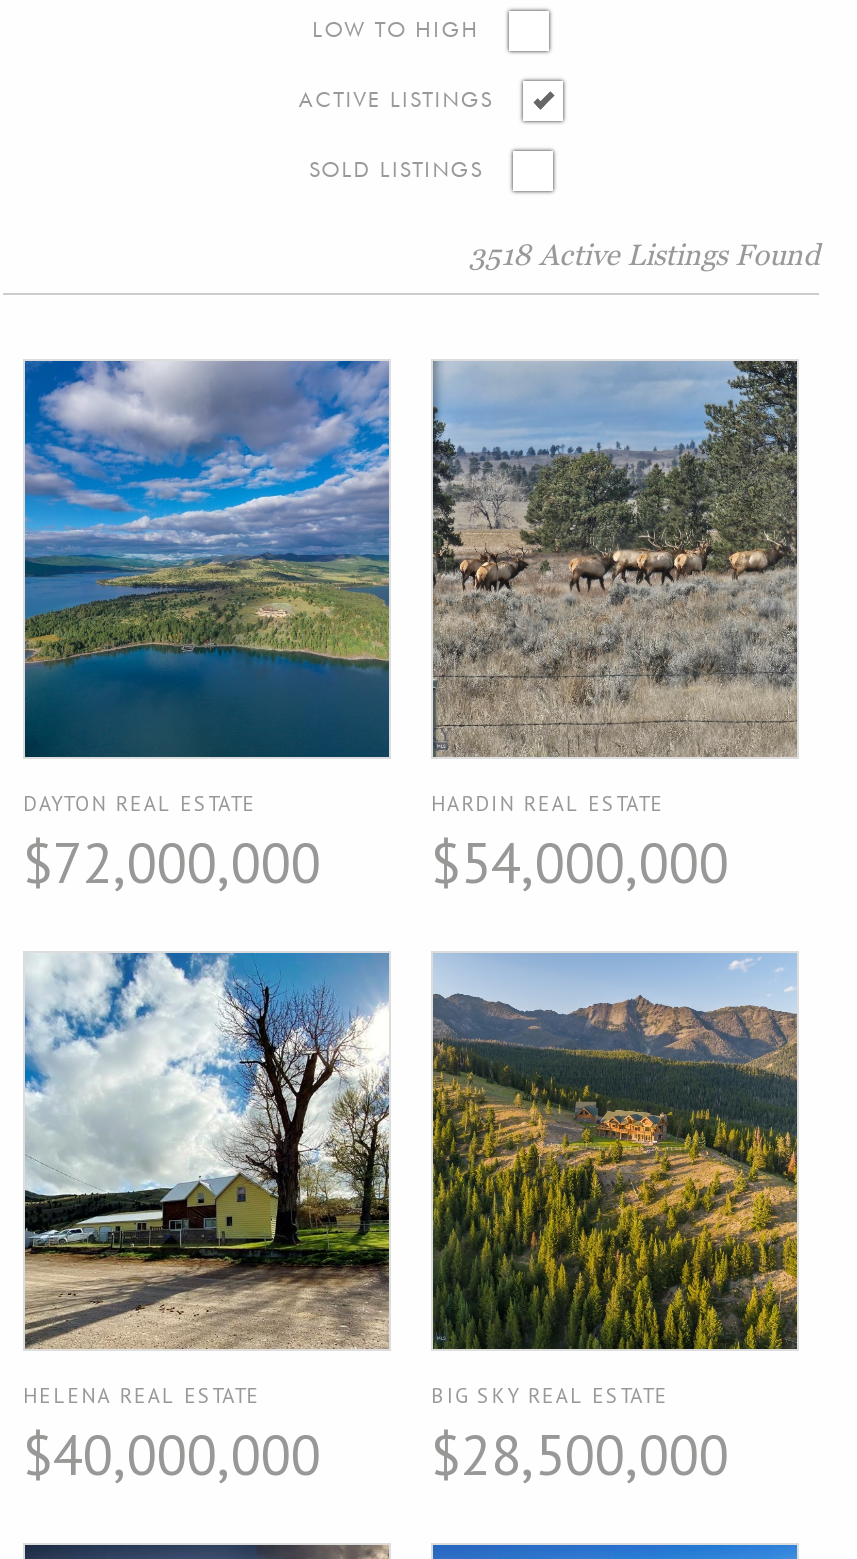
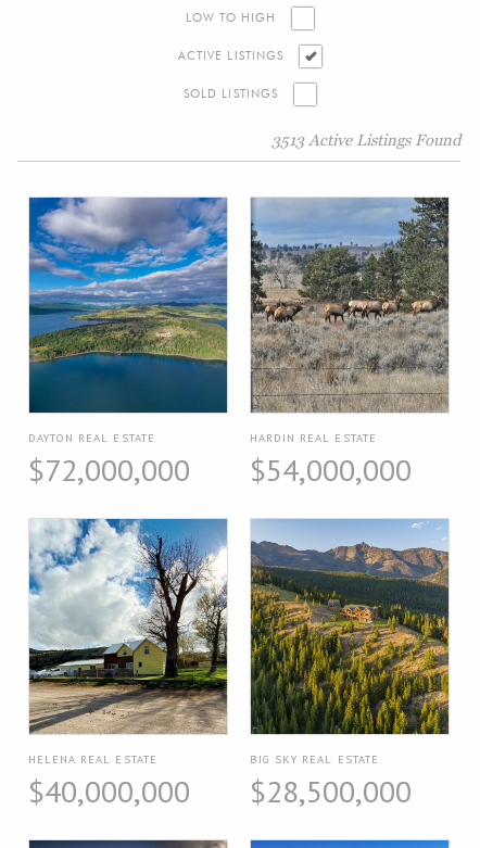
[469,235,819,271] 3518 Active Listings Found -> [271,129,460,149] 3513 Active Listings Found

